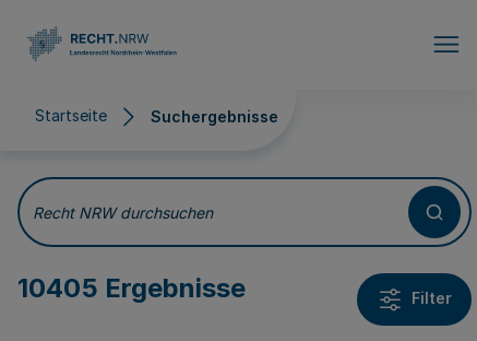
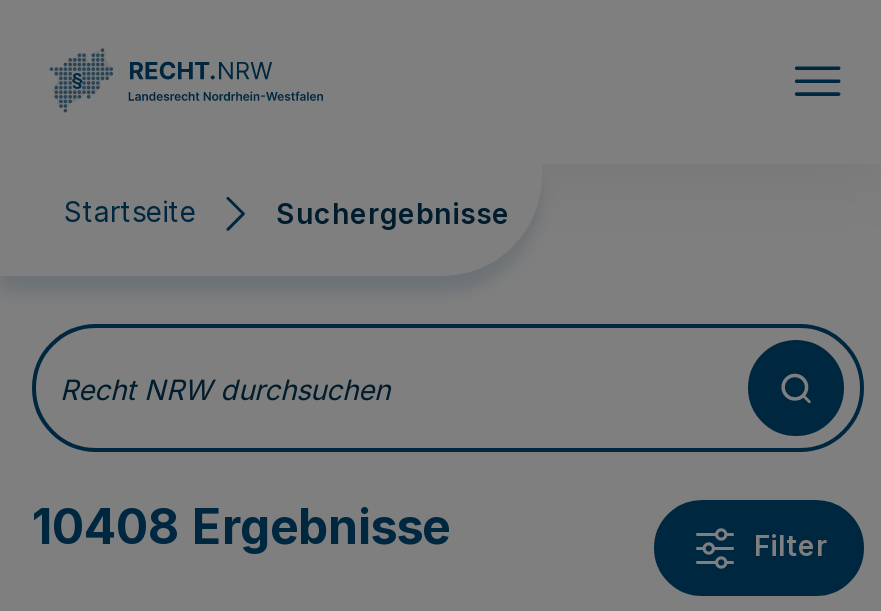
[17,272,246,304] 10405 Ergebnisse -> [32,498,450,556] 10408 Ergebnisse

